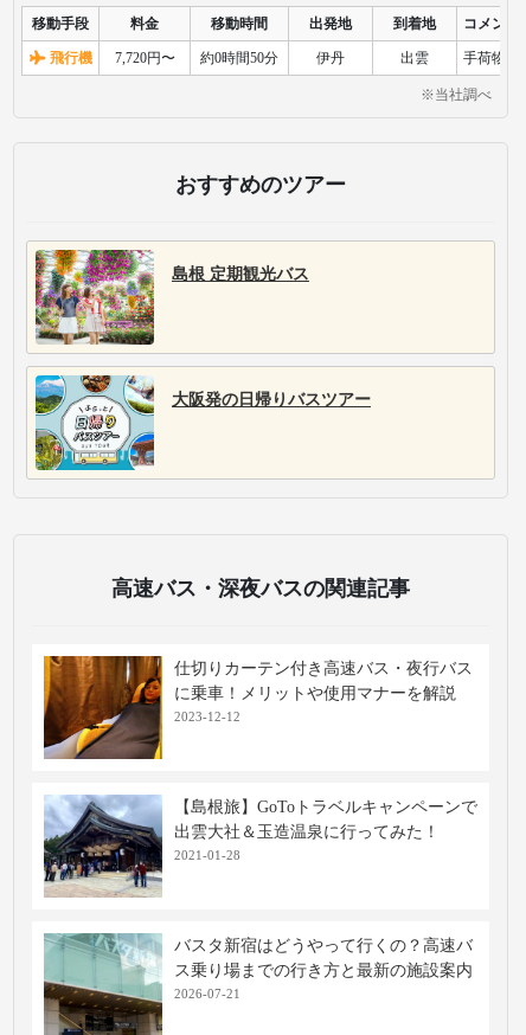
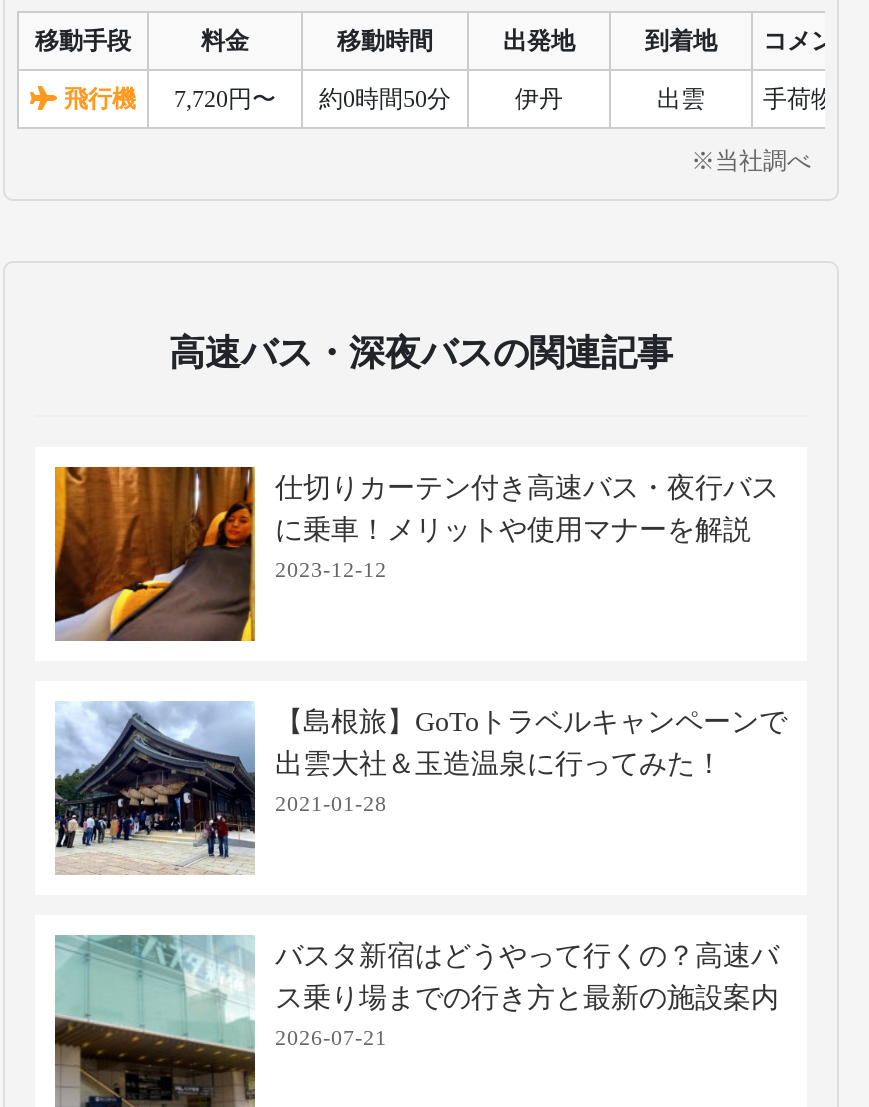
[175,173,346,197] おすすめのツアー -> none
[34,249,309,346] [image] | 島根 定期観光バス -> none
[33,374,371,471] [image] | 大阪発の日帰りバスツアー -> none

